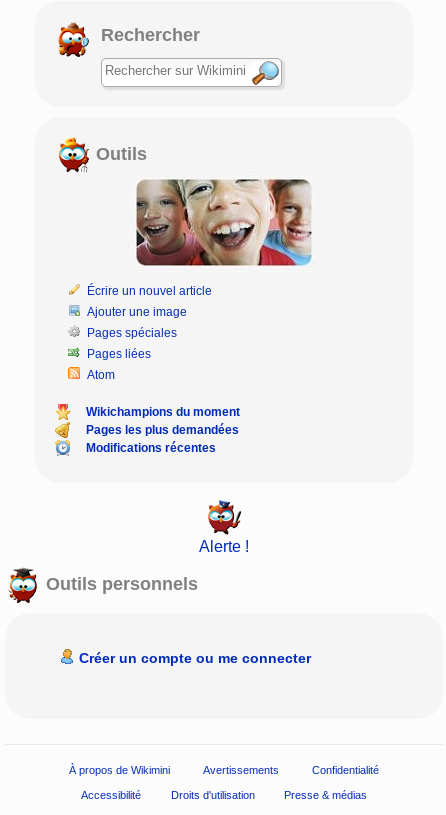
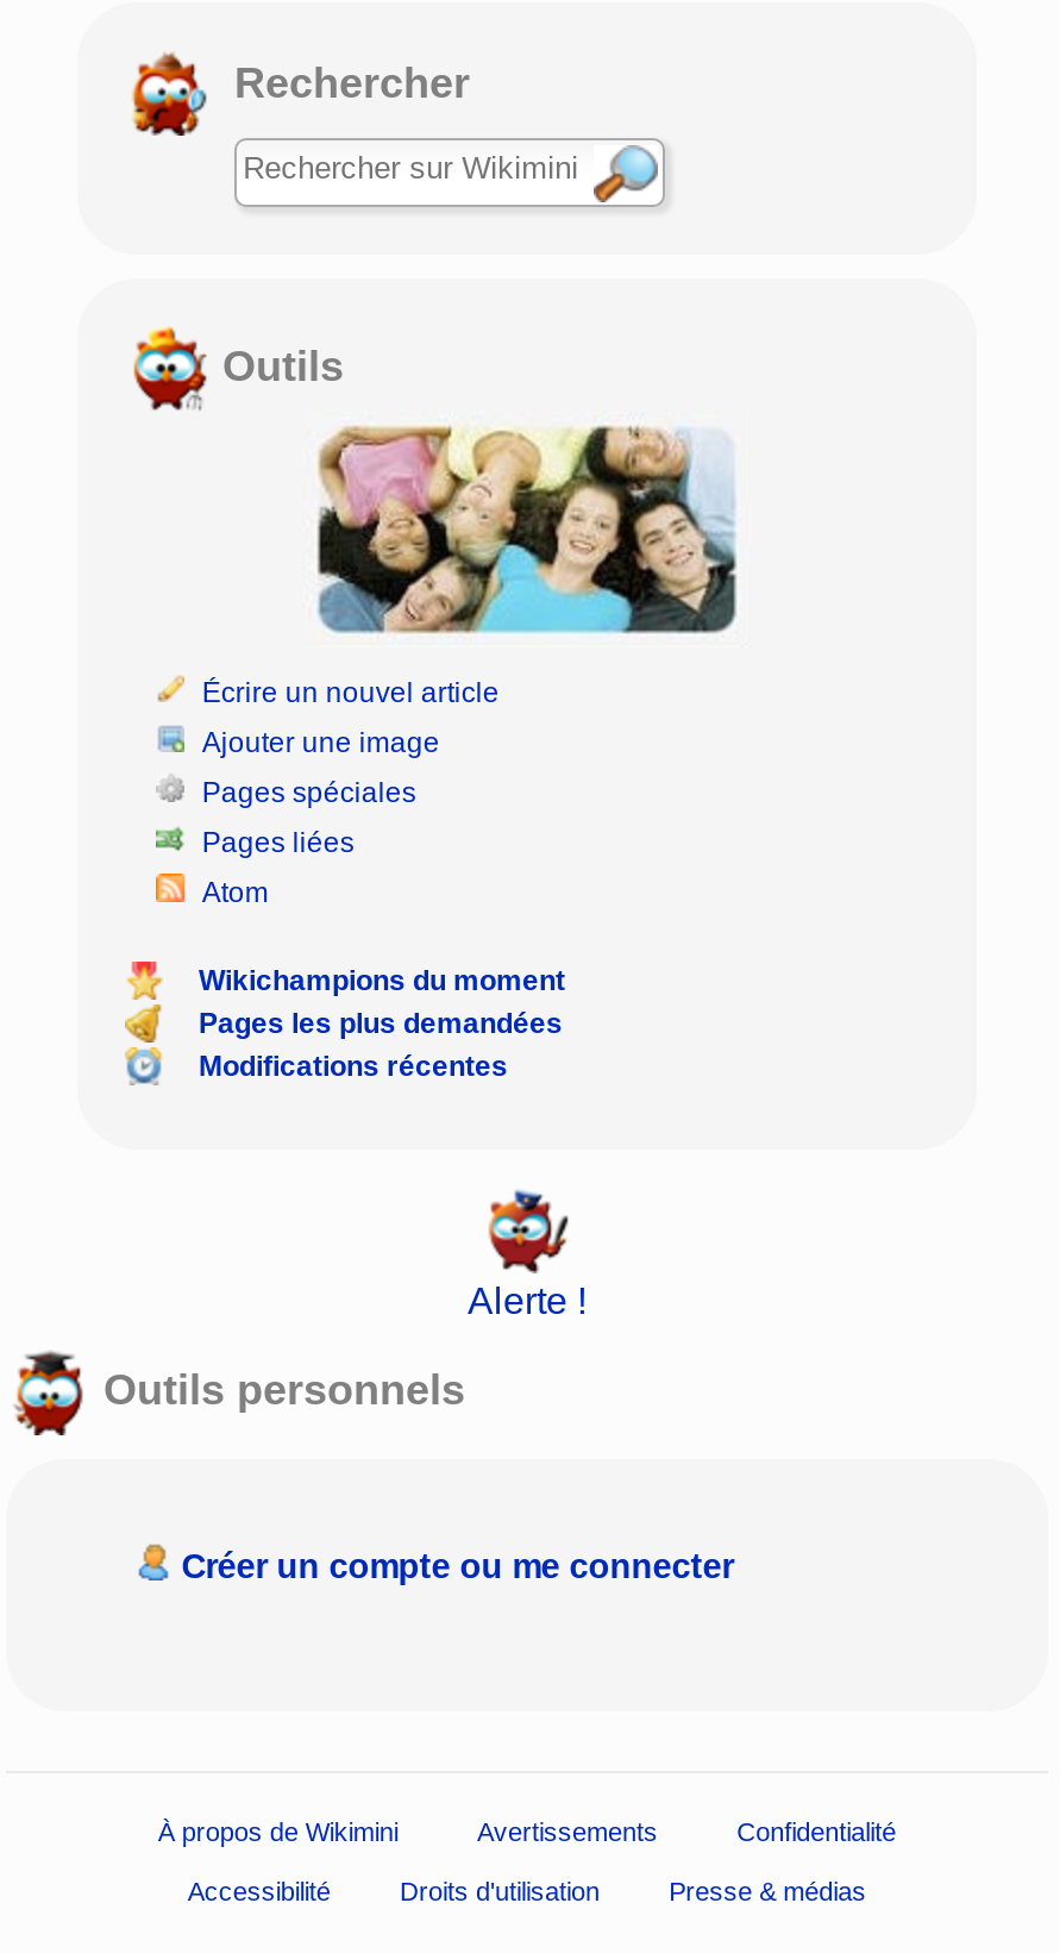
[135,178,312,267] [image] -> [318,426,736,636] [image]

